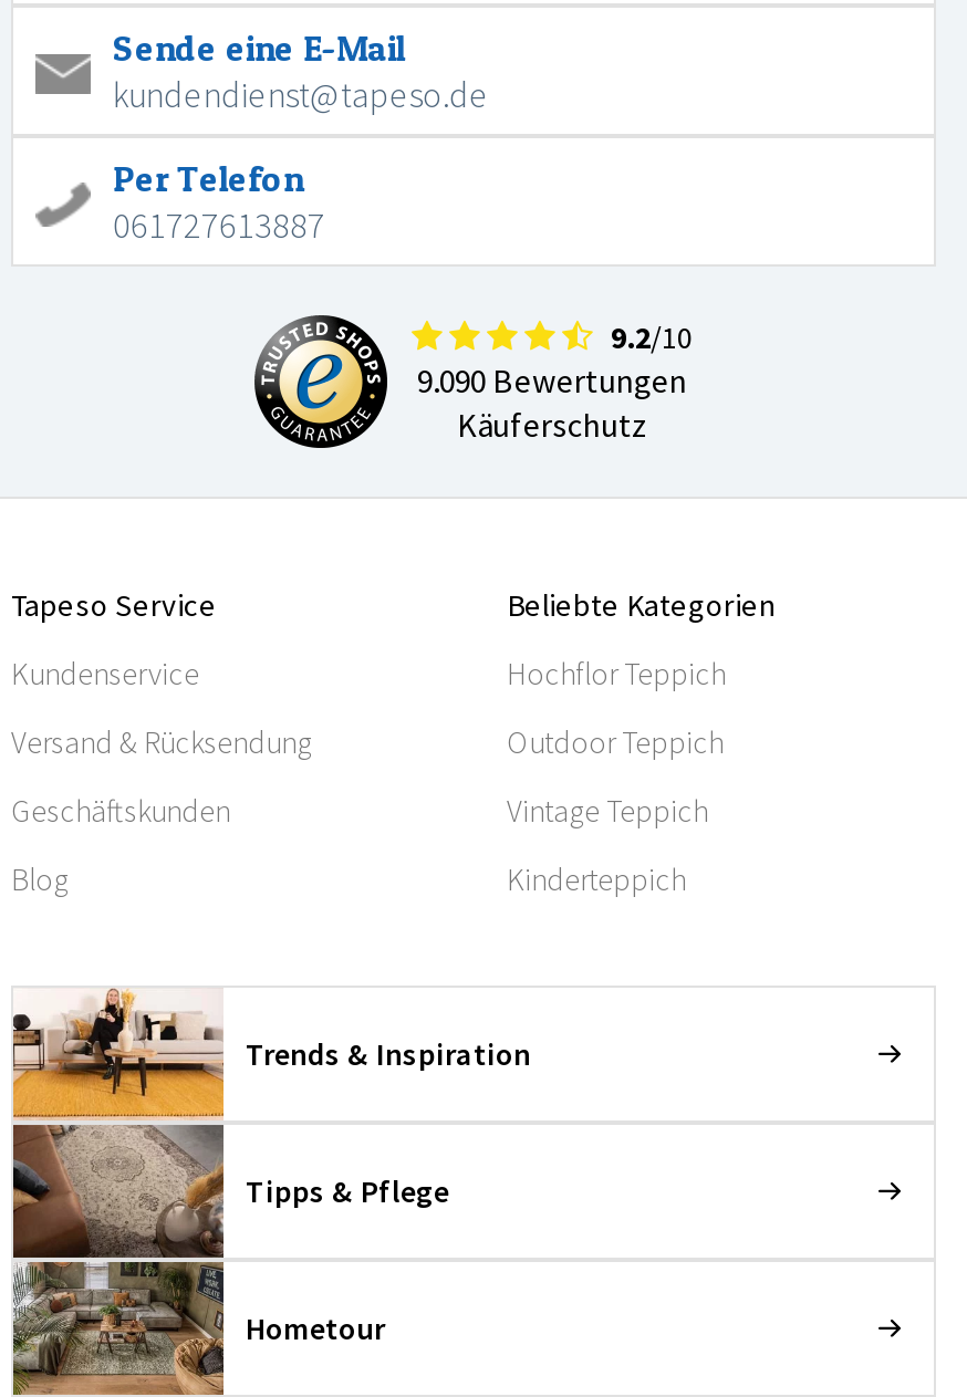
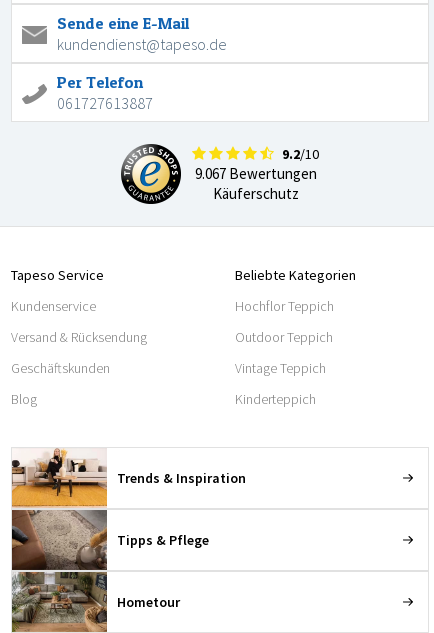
[417,359,687,401] 9.090 Bewertungen -> [194,164,316,183] 9.067 Bewertungen

